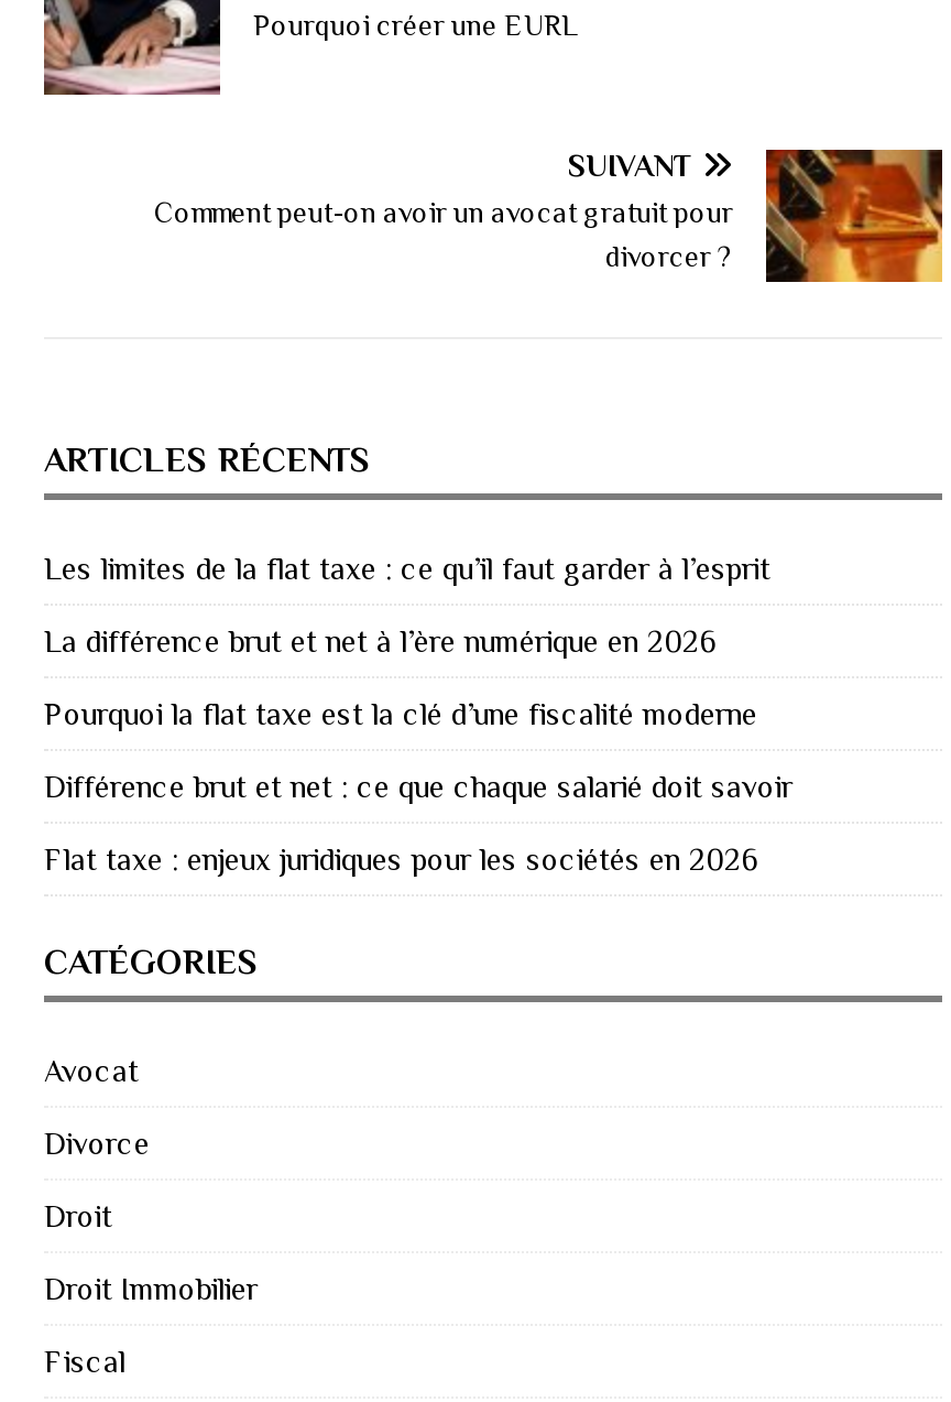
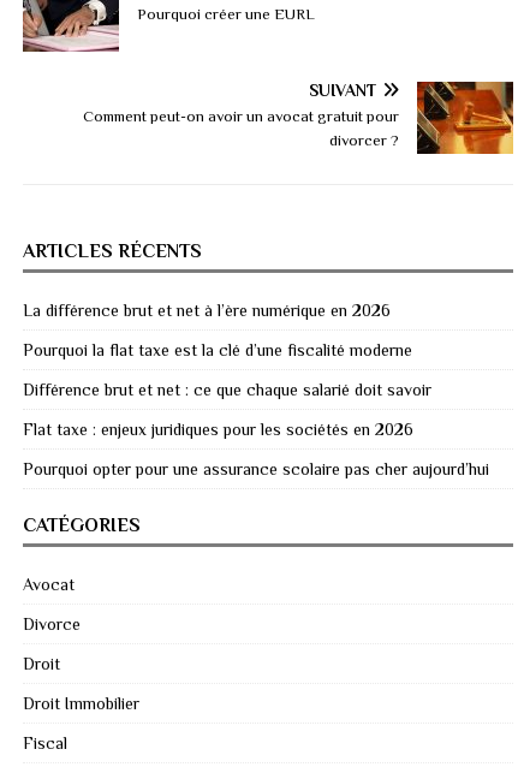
[44,551,770,587] Les limites de la flat taxe : ce qu’il faut garder à l’esprit -> none
moved [44,624,792,877] -> [23,301,431,439]: La différence brut et net à l’ère numérique en 2026 | Pourquoi la flat taxe est la clé d’une fiscalité moderne | Différence brut et net : ce que chaque salarié doit savoir | Flat taxe : enjeux juridiques pour les sociétés en 2026
none -> [23,460,489,479] Pourquoi opter pour une assurance scolaire pas cher aujourd’hui

